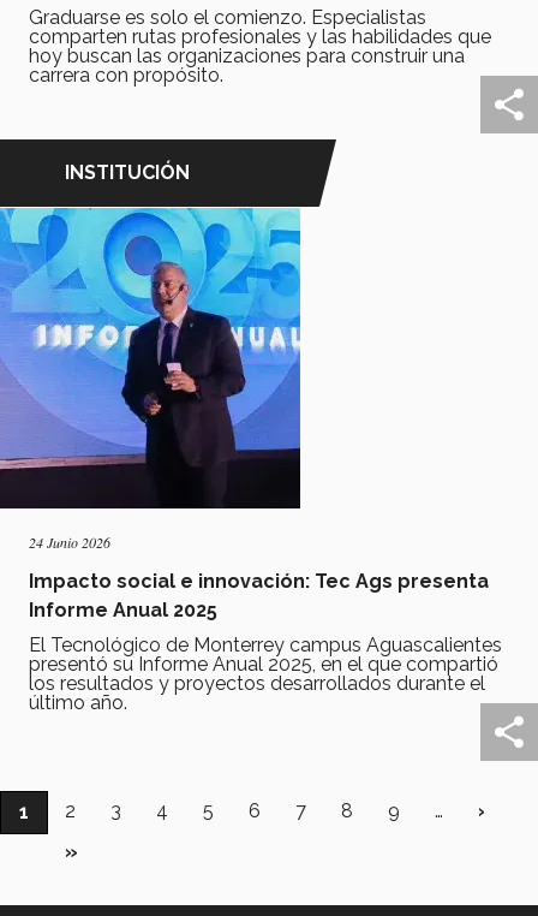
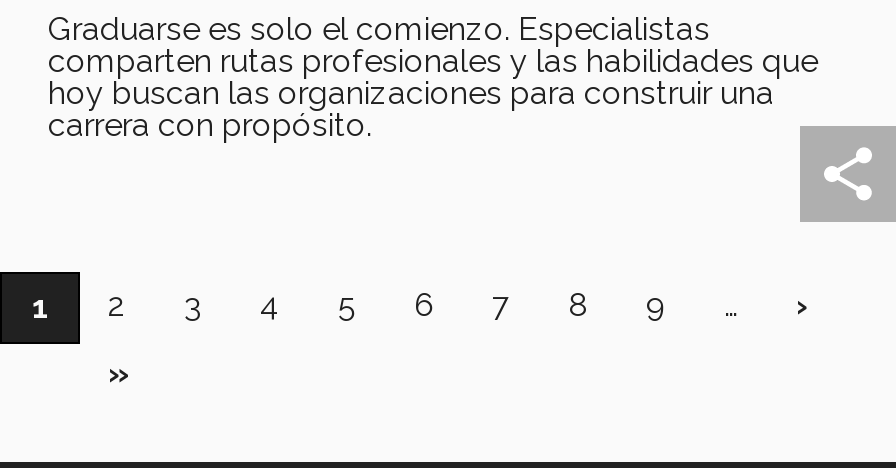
[4,138,337,510] [image] | INSTITUCIÓN -> none
[29,532,502,714] 24 Junio 2026 | Impacto social e innovación: Tec Ags presenta | Informe Anual 2025 | El Tecnológico de Monterrey campus Aguascalientes | presentó su Informe Anual 2025, en el que compartió | los resultados y proyectos desarrollados durante el | último año. -> none

